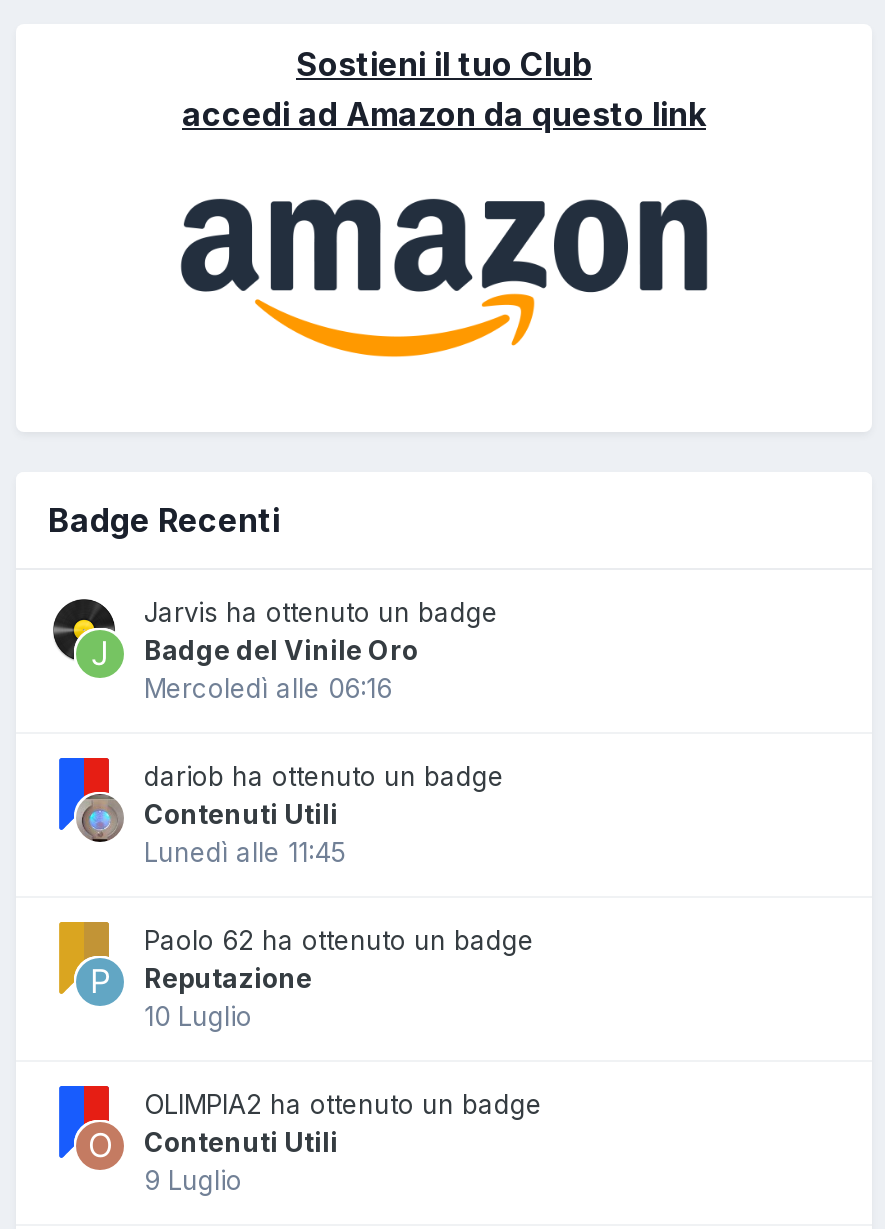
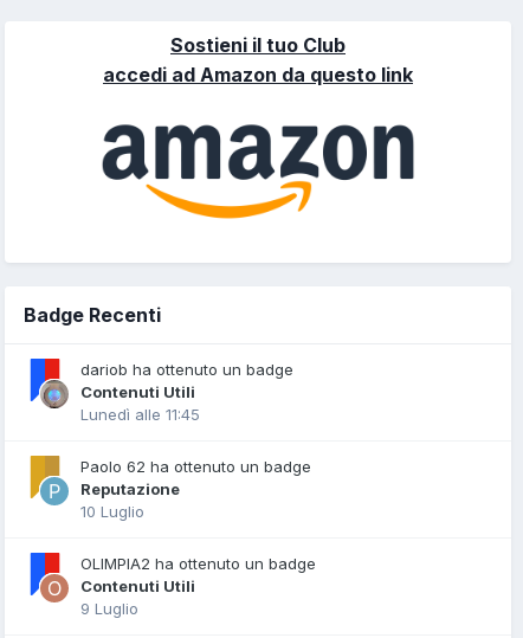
[52,597,498,705] [image] | Jarvis ha ottenuto un badge | Badge del Vinile Oro | Mercoledì alle 06:16 -> none

